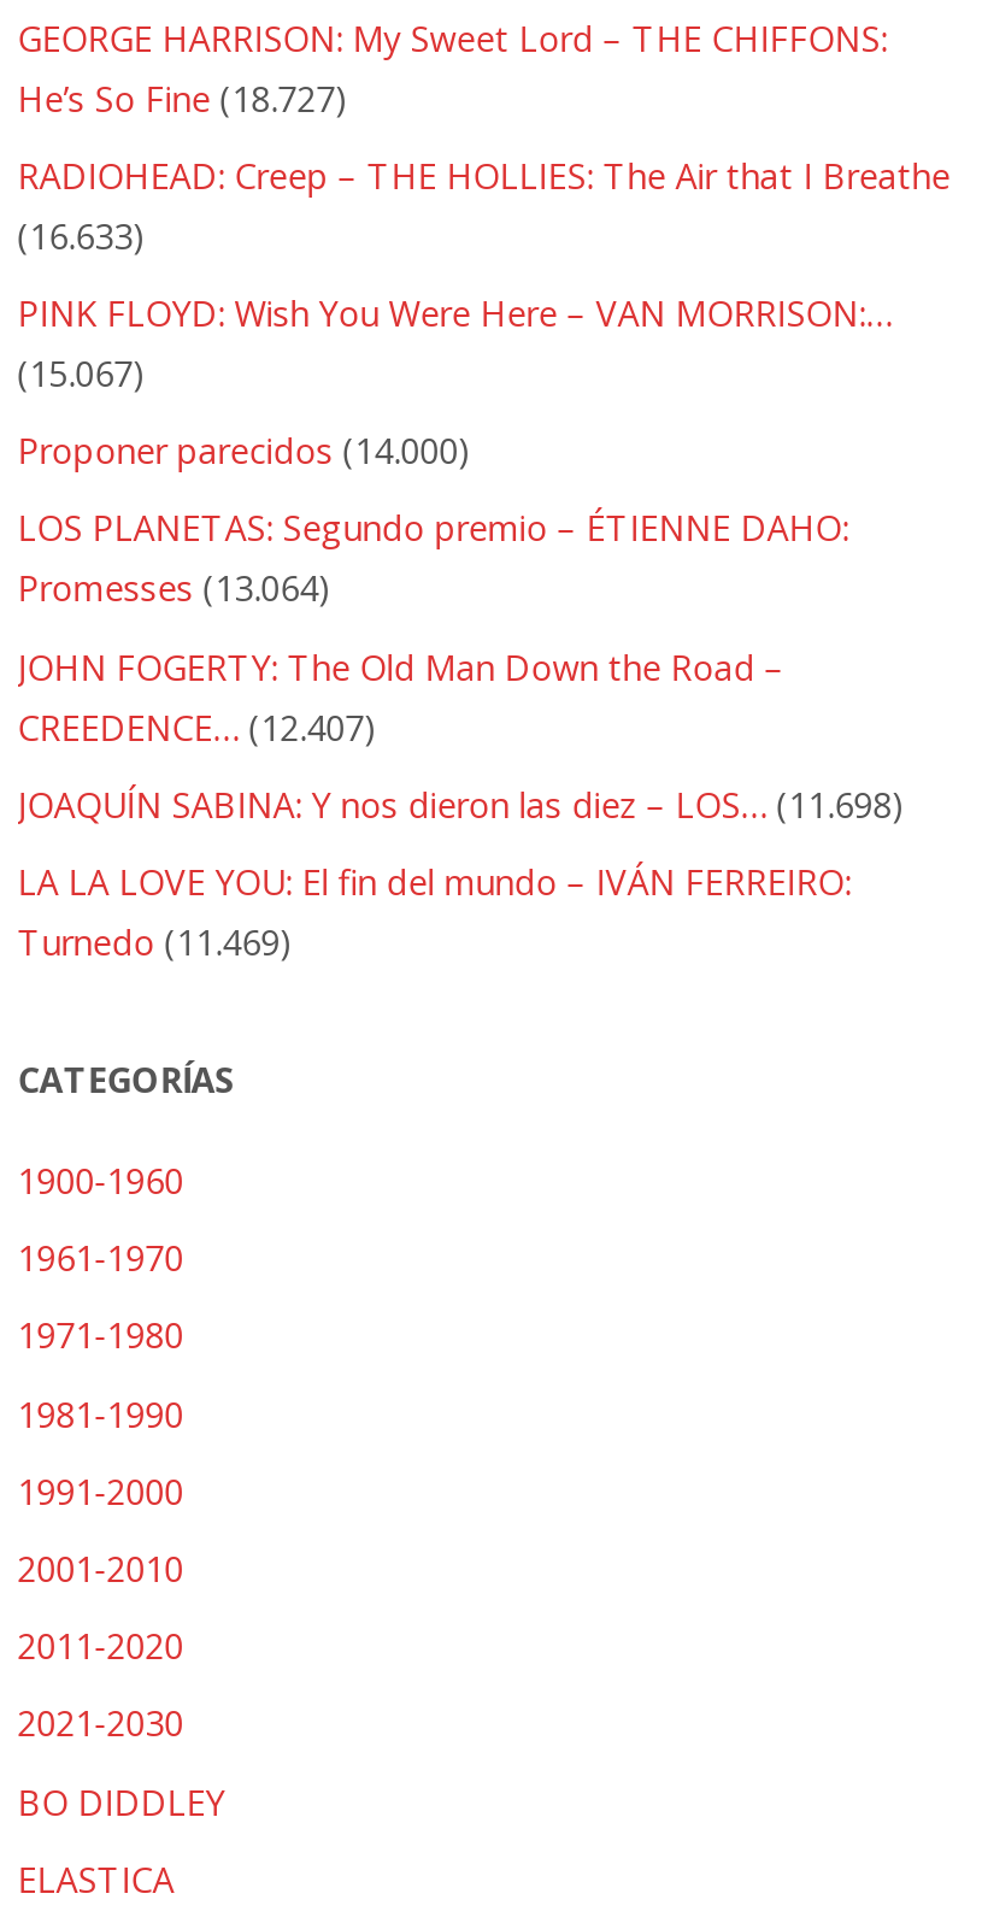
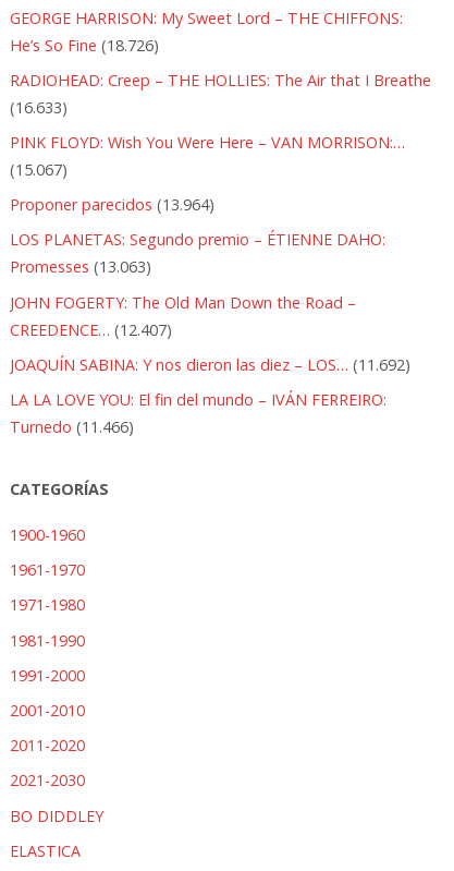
[18,75,348,121] He’s So Fine (18.727) -> [10,34,159,55] He’s So Fine (18.726)
[18,428,471,474] Proponer parecidos (14.000) -> [10,194,214,215] Proponer parecidos (13.964)
[18,566,331,612] Promesses (13.064) -> [10,257,151,277] Promesses (13.063)
[18,781,904,827] JOAQUÍN SABINA: Y nos dieron las diez – LOS… (11.698) -> [10,354,410,375] JOAQUÍN SABINA: Y nos dieron las diez – LOS… (11.692)
[18,919,292,965] Turnedo (11.469) -> [10,416,134,437] Turnedo (11.466)

